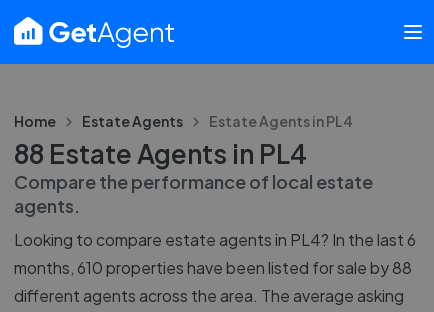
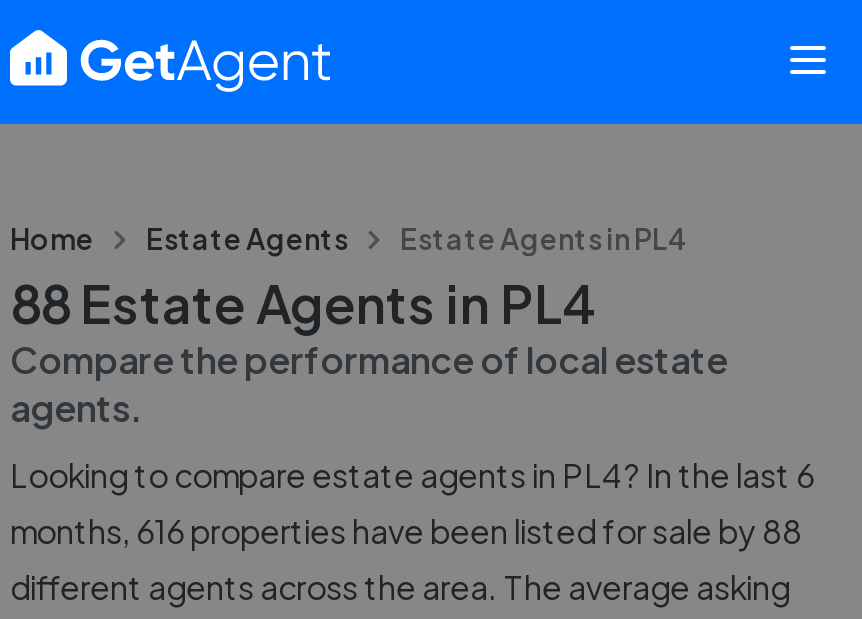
[14,257,412,278] months, 610 properties have been listed for sale by 88 -> [10,510,802,552] months, 616 properties have been listed for sale by 88

